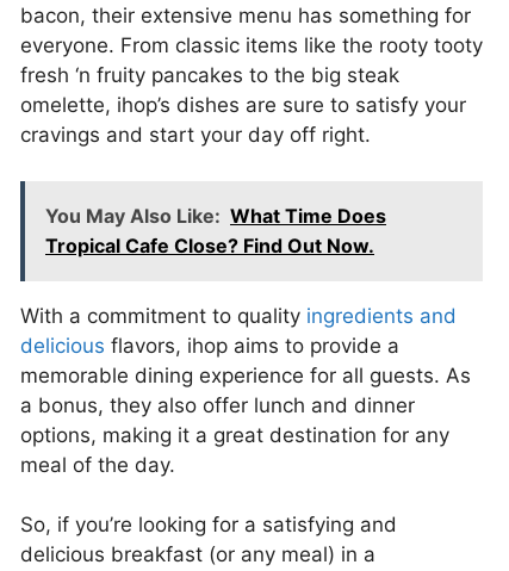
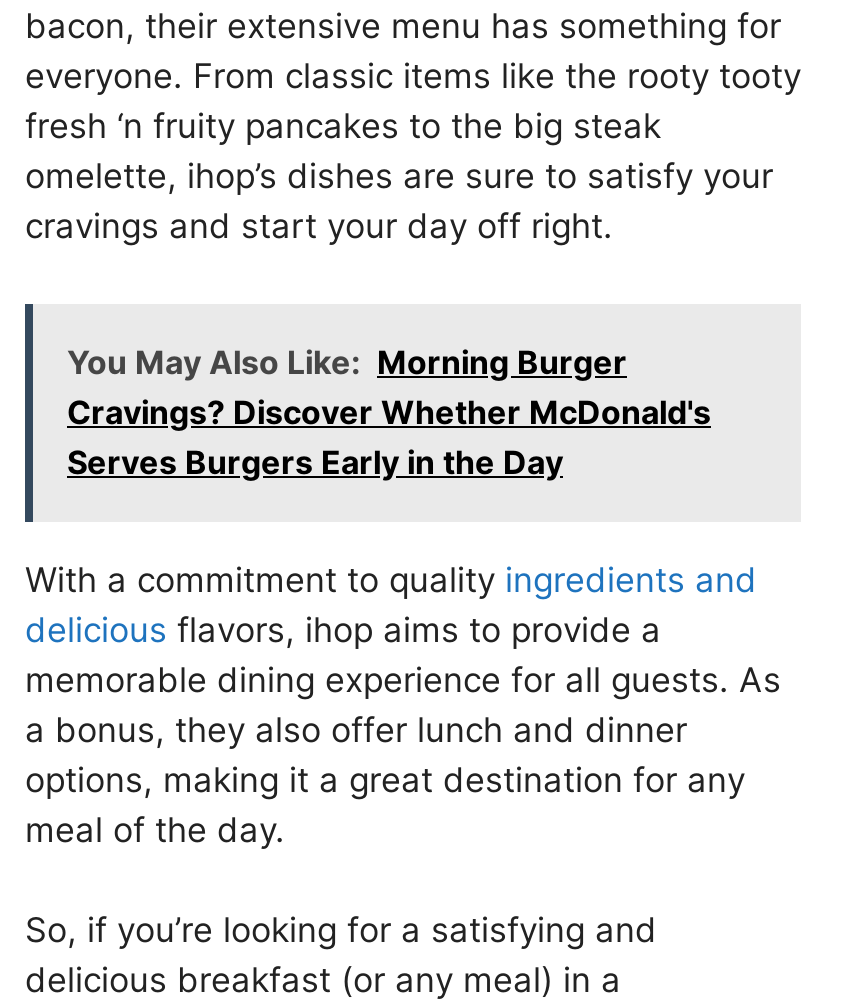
[45,204,386,257] You May Also Like: What Time Does | Tropical Cafe Close? Find Out Now. -> [67,342,711,482] You May Also Like: Morning Burger | Cravings? Discover Whether McDonald's | Serves Burgers Early in the Day

